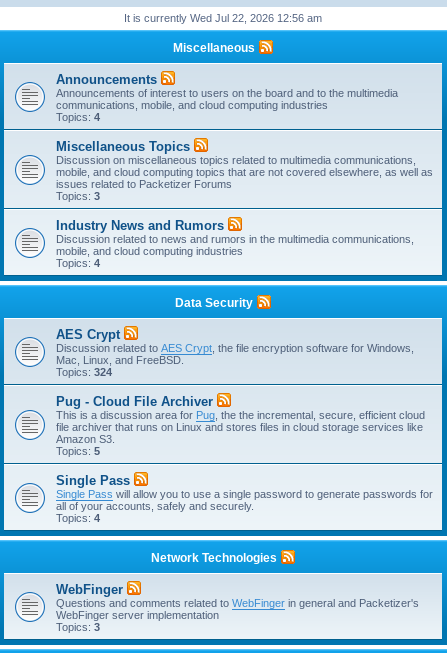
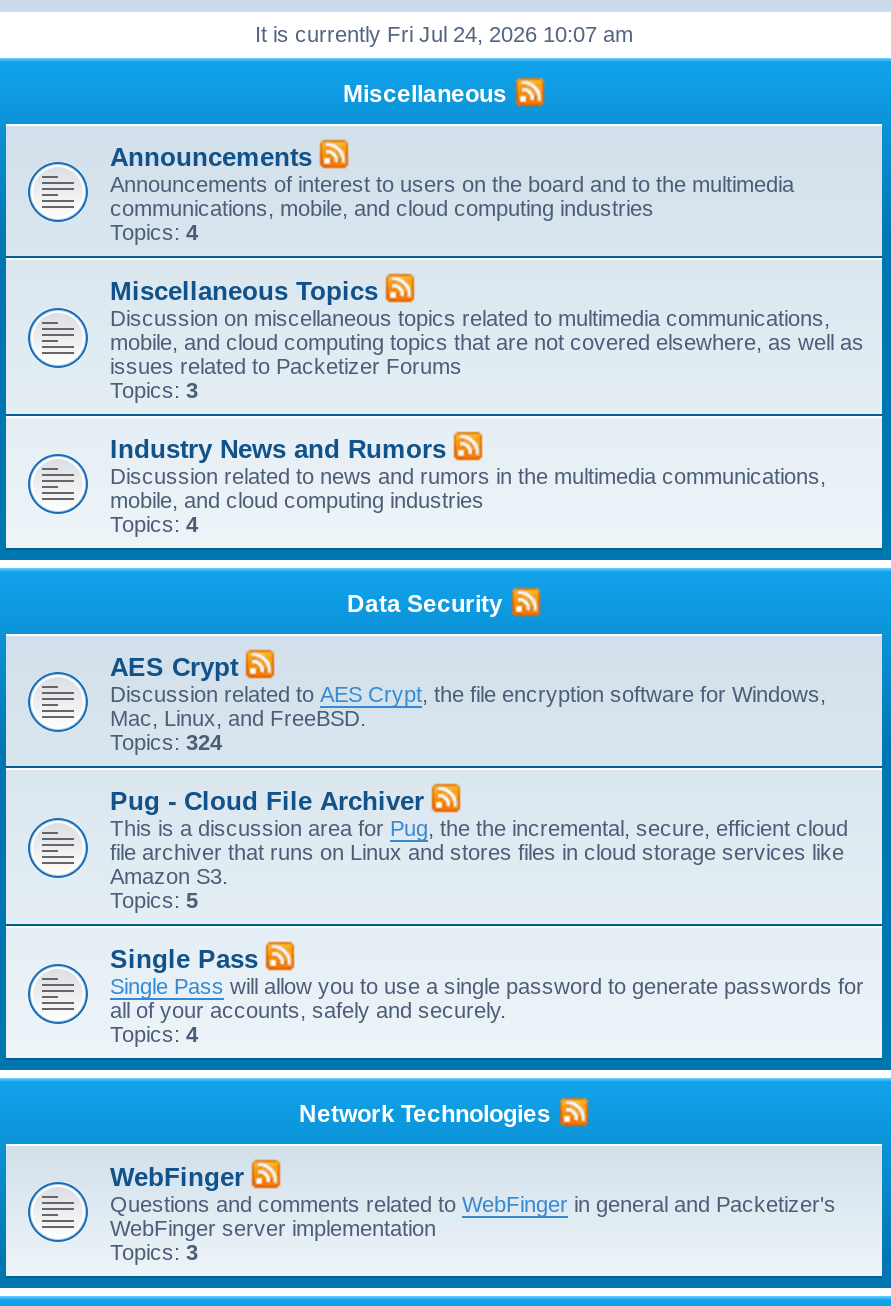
[124,12,322,24] It is currently Wed Jul 22, 2026 12:56 am -> [255,22,633,46] It is currently Fri Jul 24, 2026 10:07 am

